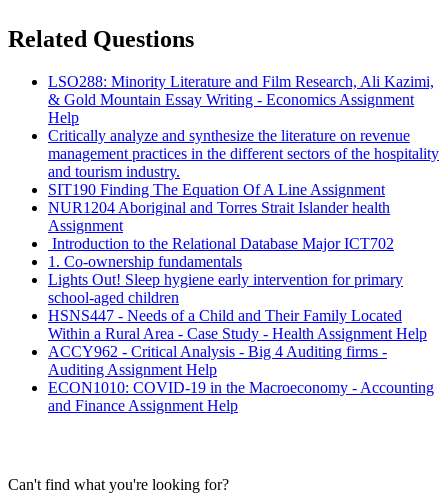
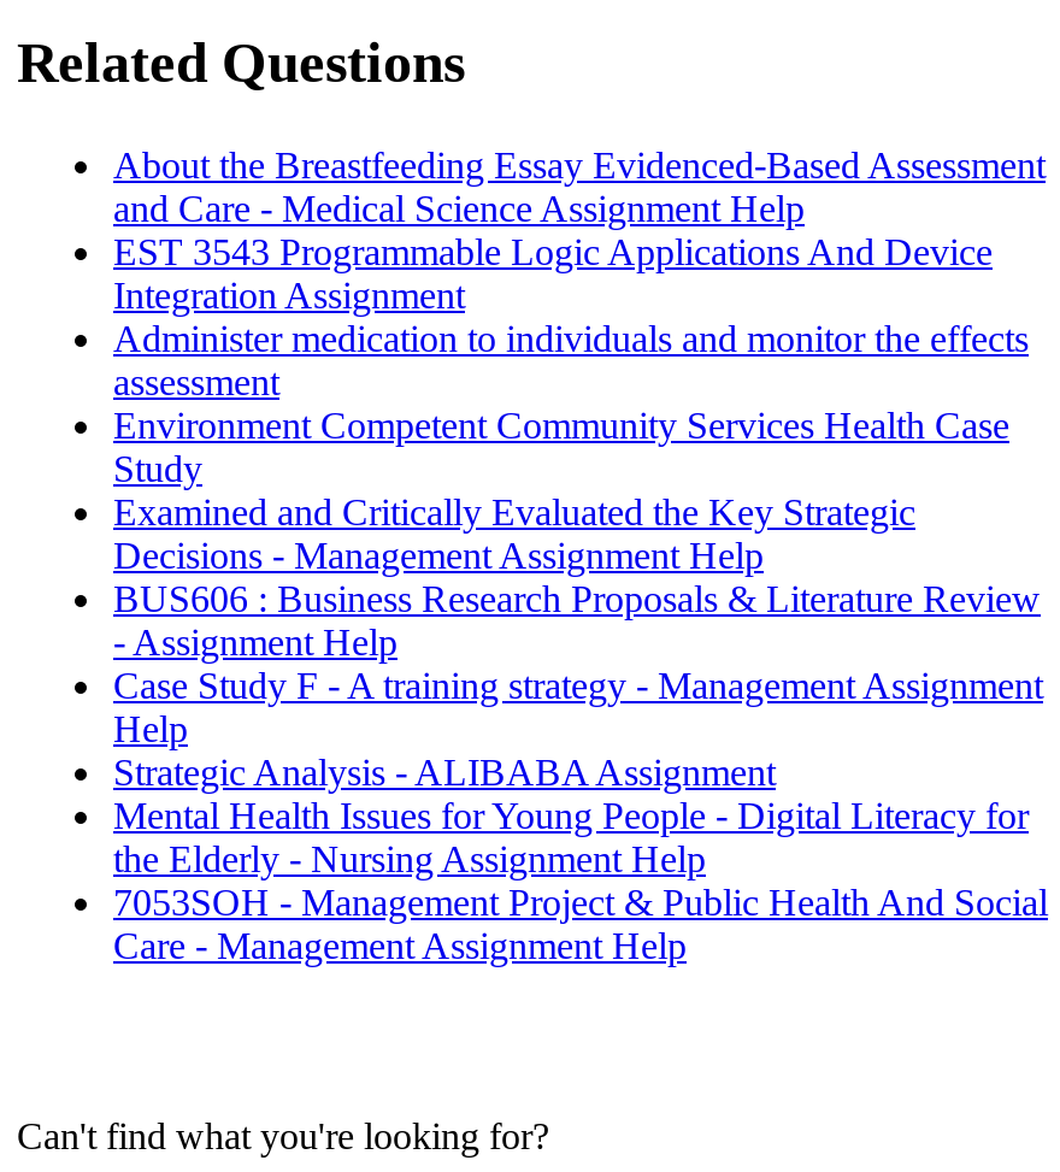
[48,73,434,108] LSO288: Minority Literature and Film Research, Ali Kazimi, | & Gold Mountain Essay Writing - Economics Assignment -> [113,145,1046,706] About the Breastfeeding Essay Evidenced-Based Assessment | and Care - Medical Science Assignment Help | EST 3543 Programmable Logic Applications And Device | Integration Assignment | Administer medication to individuals and monitor the effects | assessment | Environment Competent Community Services Health Case | Study | Examined and Critically Evaluated the Key Strategic | Decisions - Management Assignment Help | BUS606 : Business Research Proposals & Literature Review | - Assignment Help | Case Study F - A training strategy - Management Assignment
moved [48,109,79,126] -> [113,708,188,749]: Help
[48,127,439,414] Critically analyze and synthesize the literature on revenue | management practices in the different sectors of the hospitality | and tourism industry. | SIT190 Finding The Equation Of A Line Assignment | NUR1204 Aboriginal and Torres Strait Islander health | Assignment | Introduction to the Relational Database Major ICT702 | 1. Co-ownership fundamentals | Lights Out! Sleep hygiene early intervention for primary | school-aged children | HSNS447 - Needs of a Child and Their Family Located | Within a Rural Area - Case Study - Health Assignment Help | ACCY962 - Critical Analysis - Big 4 Auditing firms - | Auditing Assignment Help | ECON1010: COVID-19 in the Macroeconomy - Accounting | and Finance Assignment Help -> [113,752,1048,966] Strategic Analysis - ALIBABA Assignment | Mental Health Issues for Young People - Digital Literacy for | the Elderly - Nursing Assignment Help | 7053SOH - Management Project & Public Health And Social | Care - Management Assignment Help

